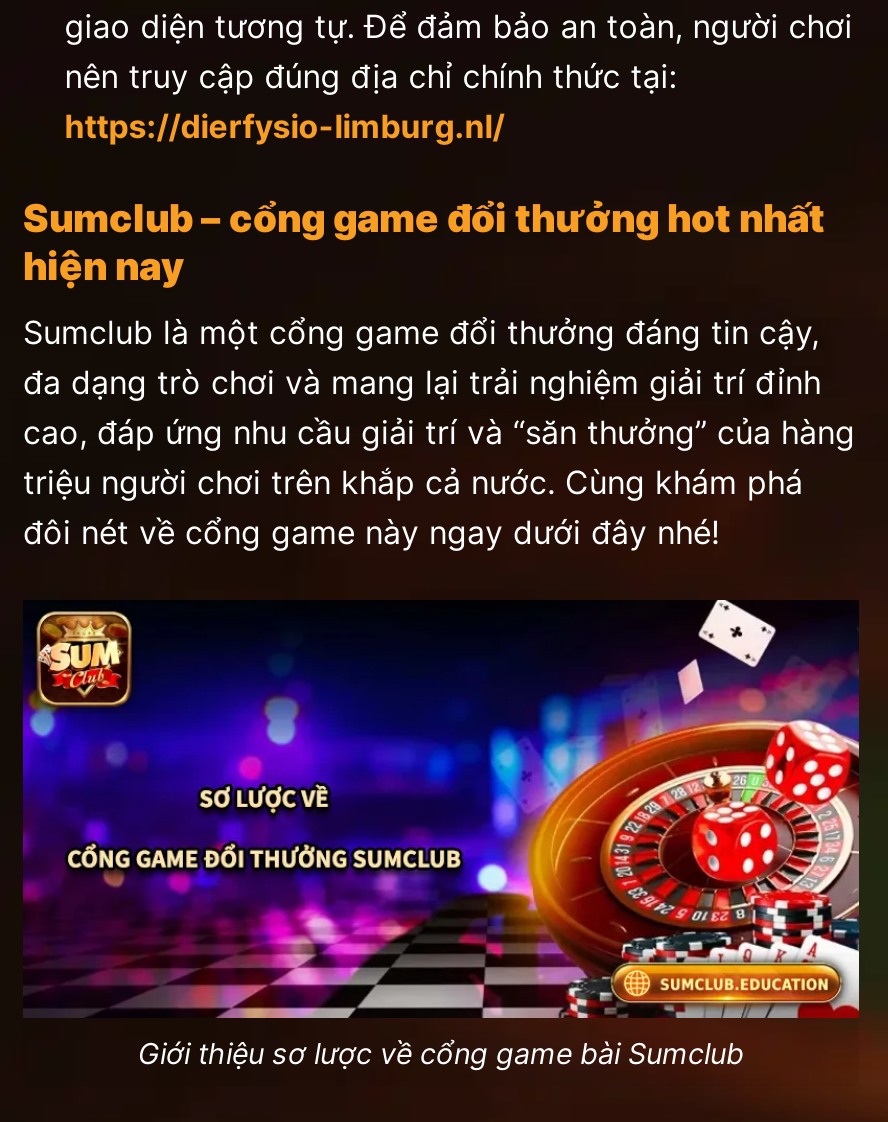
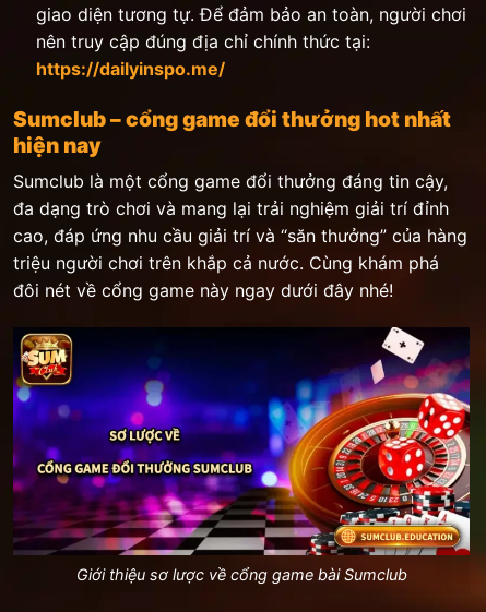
[65,106,505,146] https://dierfysio-limburg.nl/ -> [36,58,225,80] https://dailyinspo.me/

